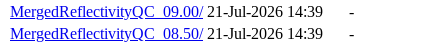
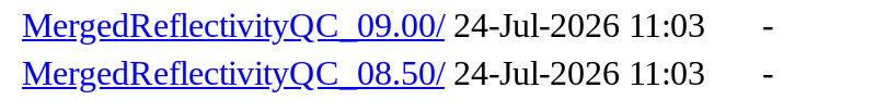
[10,3,323,20] MergedReflectivityQC_09.00/ 21-Jul-2026 14:39 -> [22,7,705,44] MergedReflectivityQC_09.00/ 24-Jul-2026 11:03
[10,25,323,42] MergedReflectivityQC_08.50/ 21-Jul-2026 14:39 -> [22,55,705,92] MergedReflectivityQC_08.50/ 24-Jul-2026 11:03

